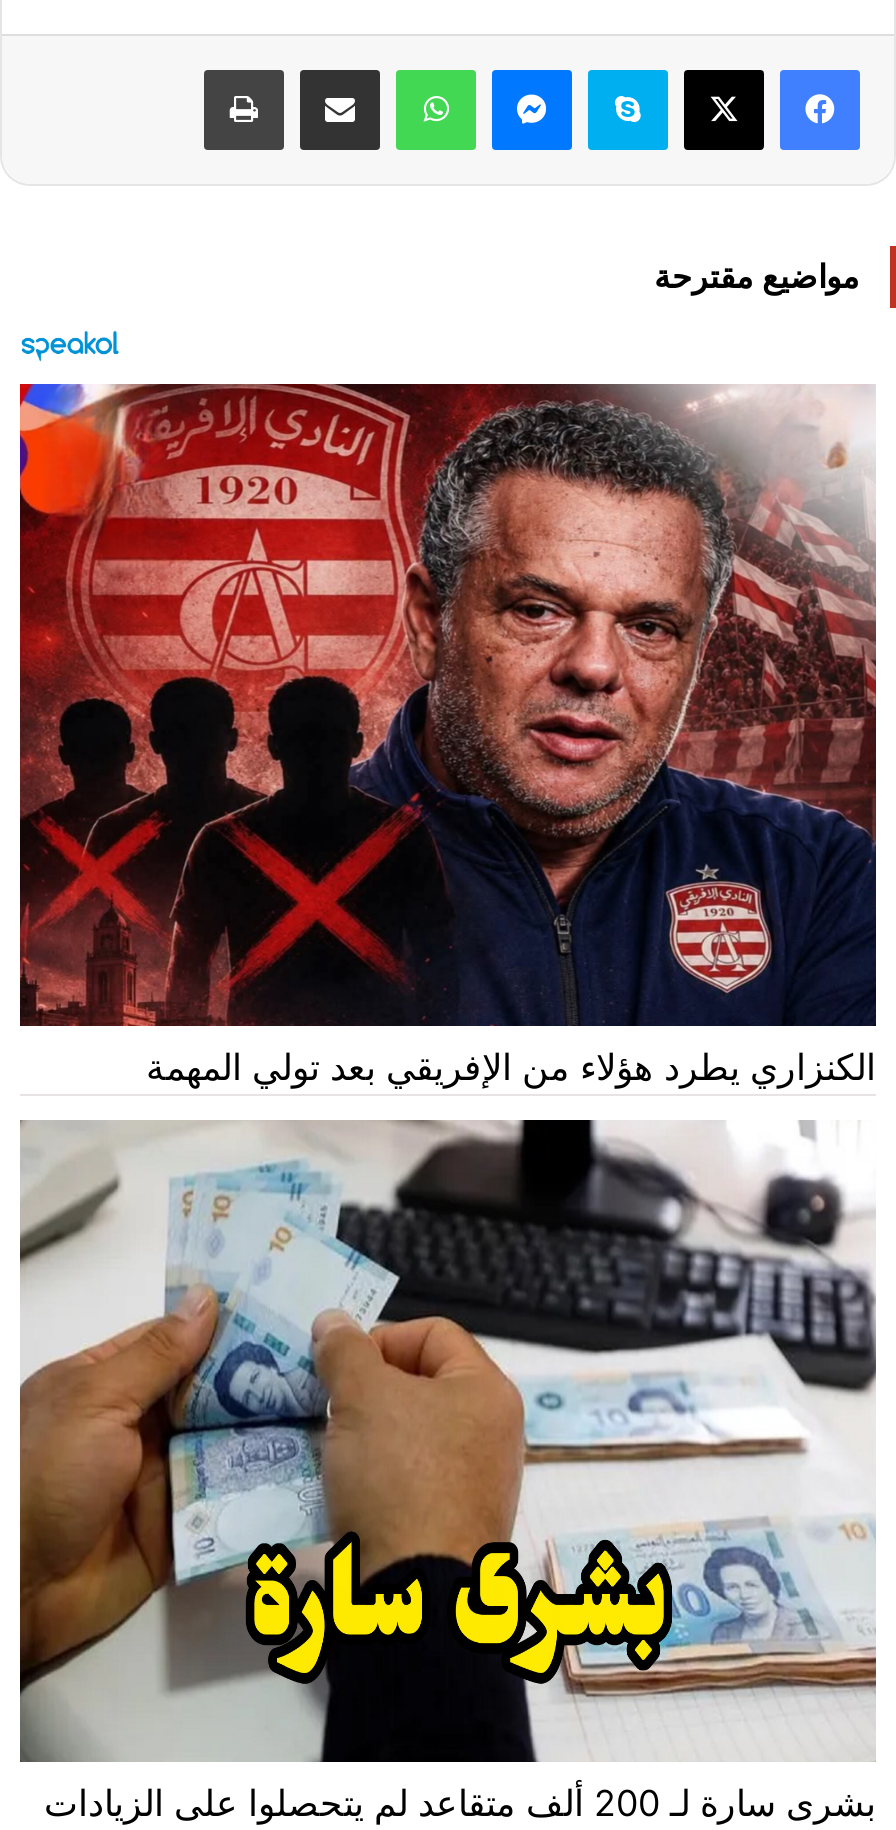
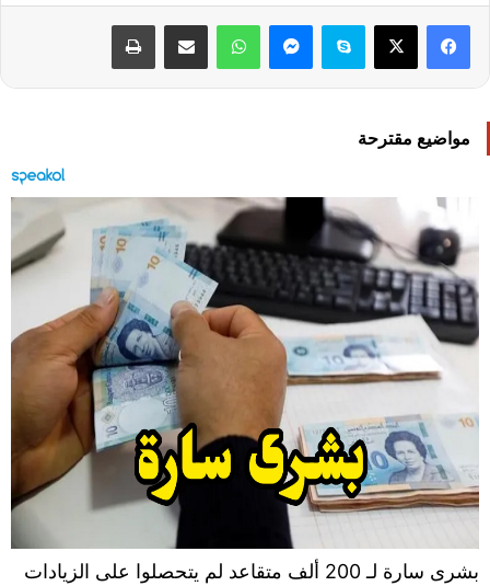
[18,382,878,1087] [image] | الكنزاري يطرد هؤلاء من الإفريقي بعد تولي المهمة -> none

